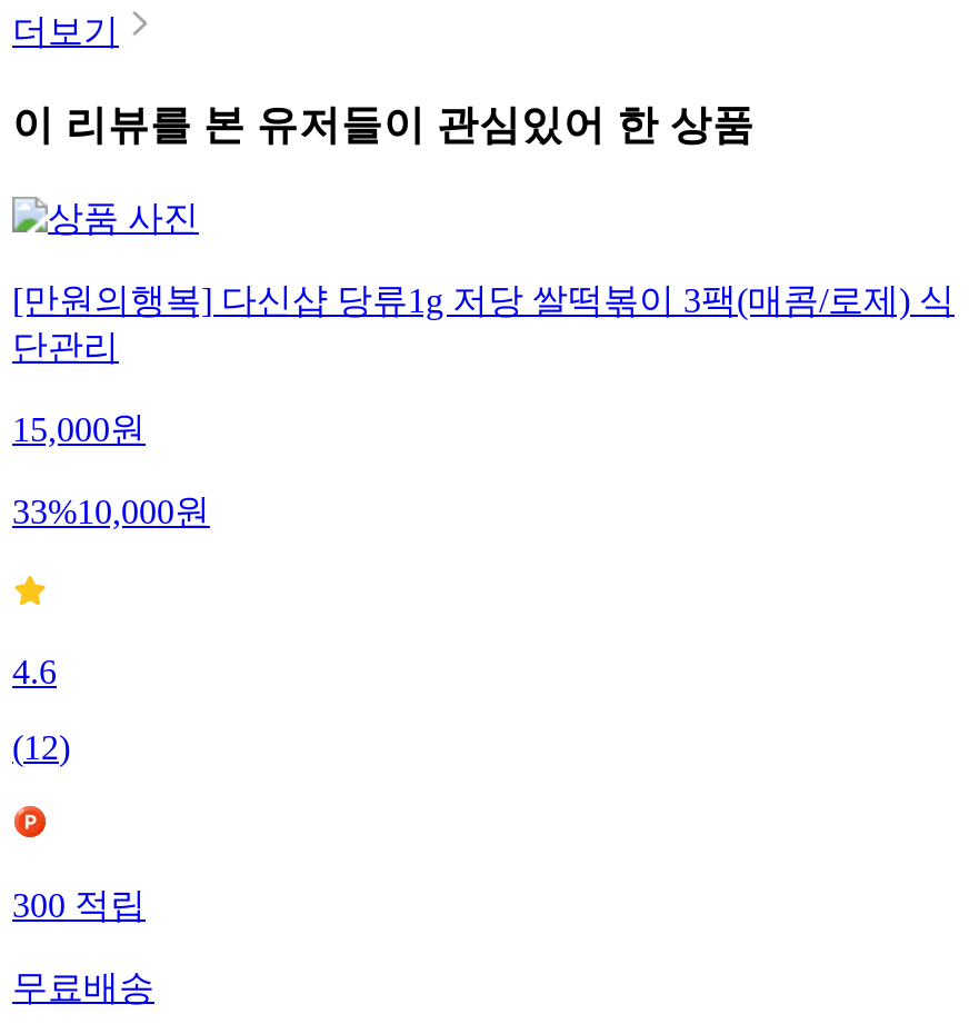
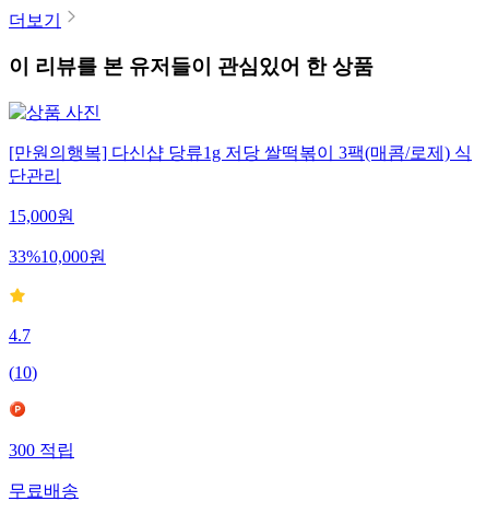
[12,653,57,691] 4.6 -> [9,326,31,345] 4.7
[12,728,70,766] (12) -> [9,363,37,382] (10)

